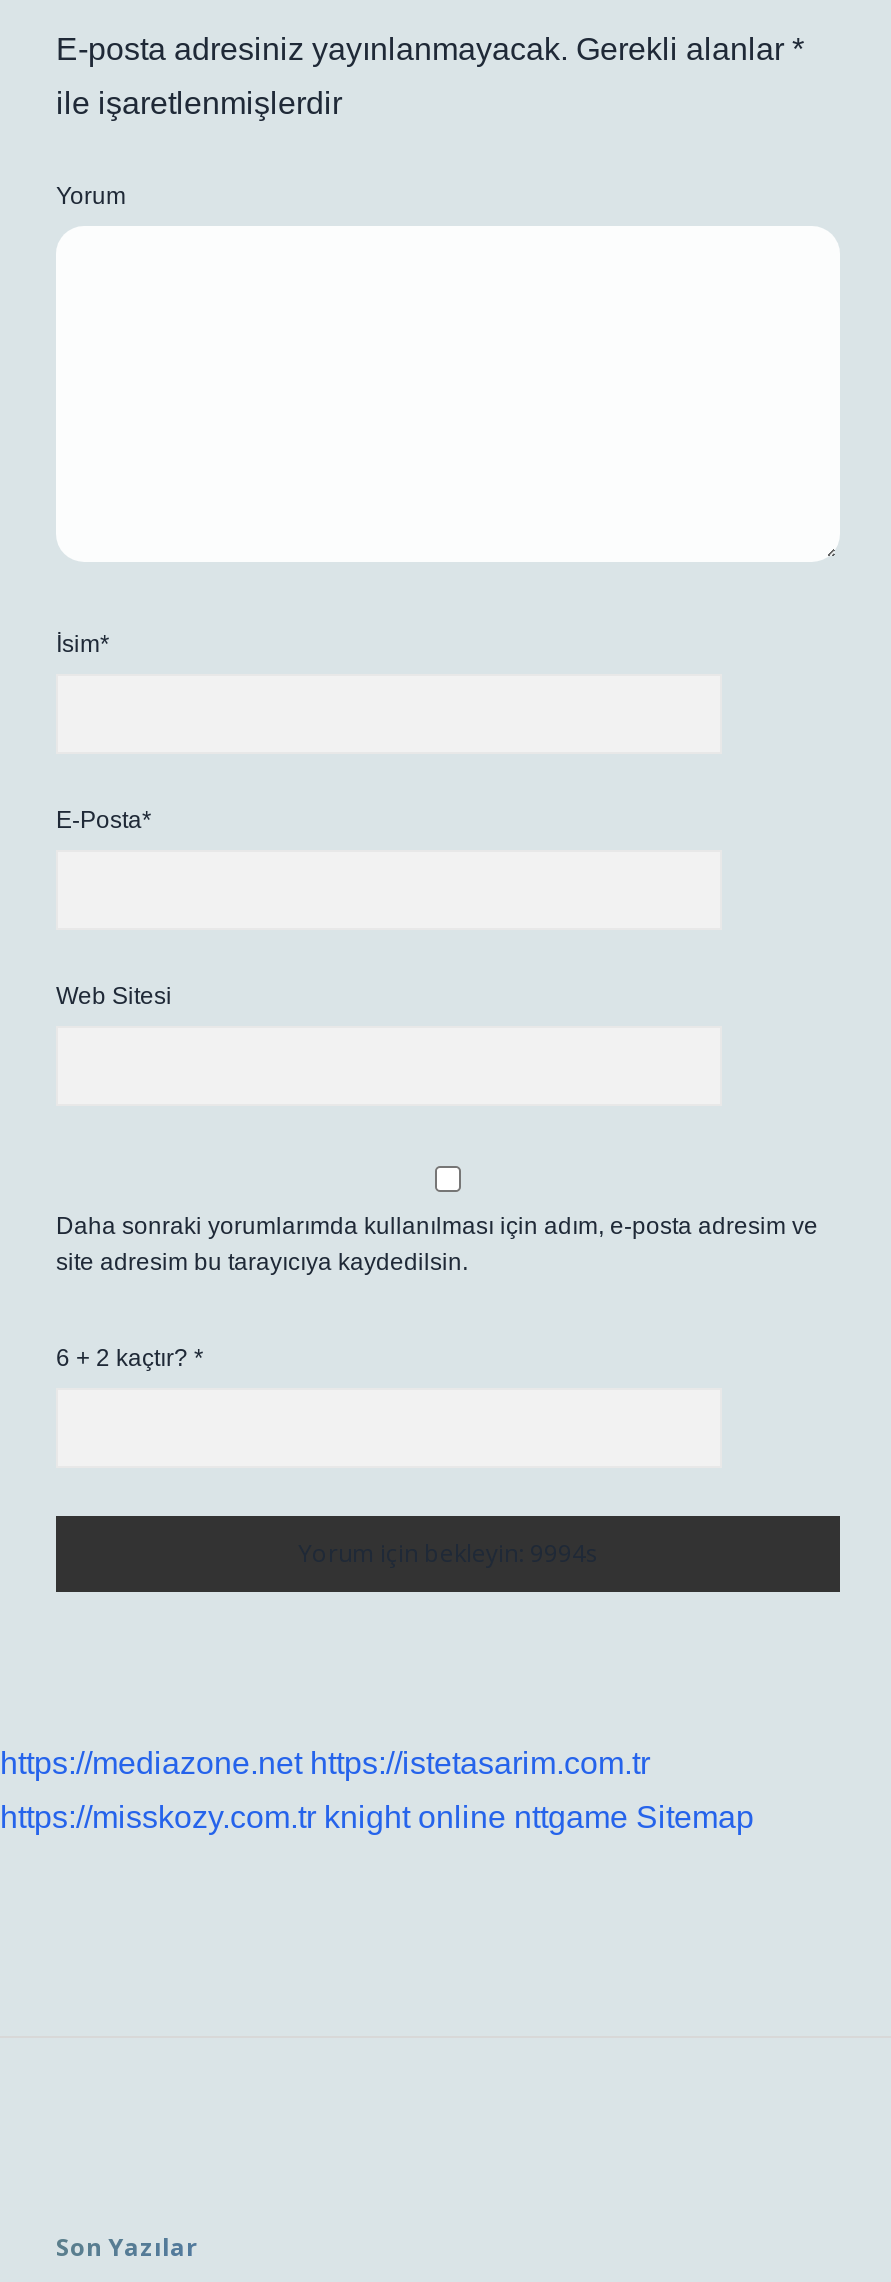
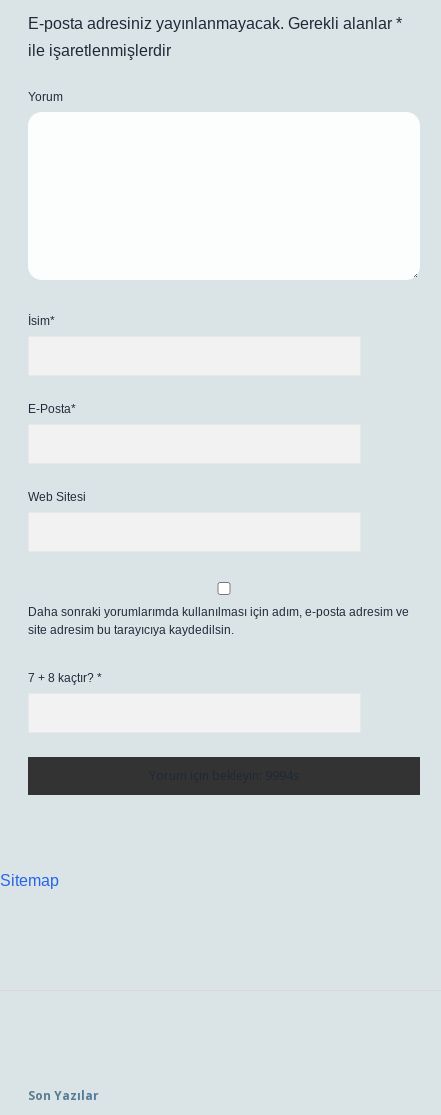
[56,1344,204,1372] 6 + 2 kaçtır? * -> [28,671,102,685] 7 + 8 kaçtır? *
[0,1746,754,1834] https://mediazone.net https://istetasarim.com.tr | https://misskozy.com.tr knight online nttgame Sitemap -> [0,872,59,889] Sitemap

